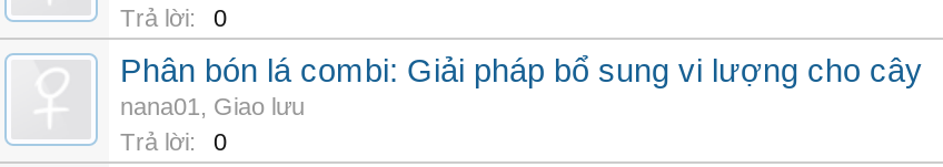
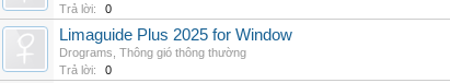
[120,53,923,119] Phân bón lá combi: Giải pháp bổ sung vi lượng cho cây | nana01, Giao lưu -> [59,26,292,59] Limaguide Plus 2025 for Window | Drograms, Thông gió thông thường

